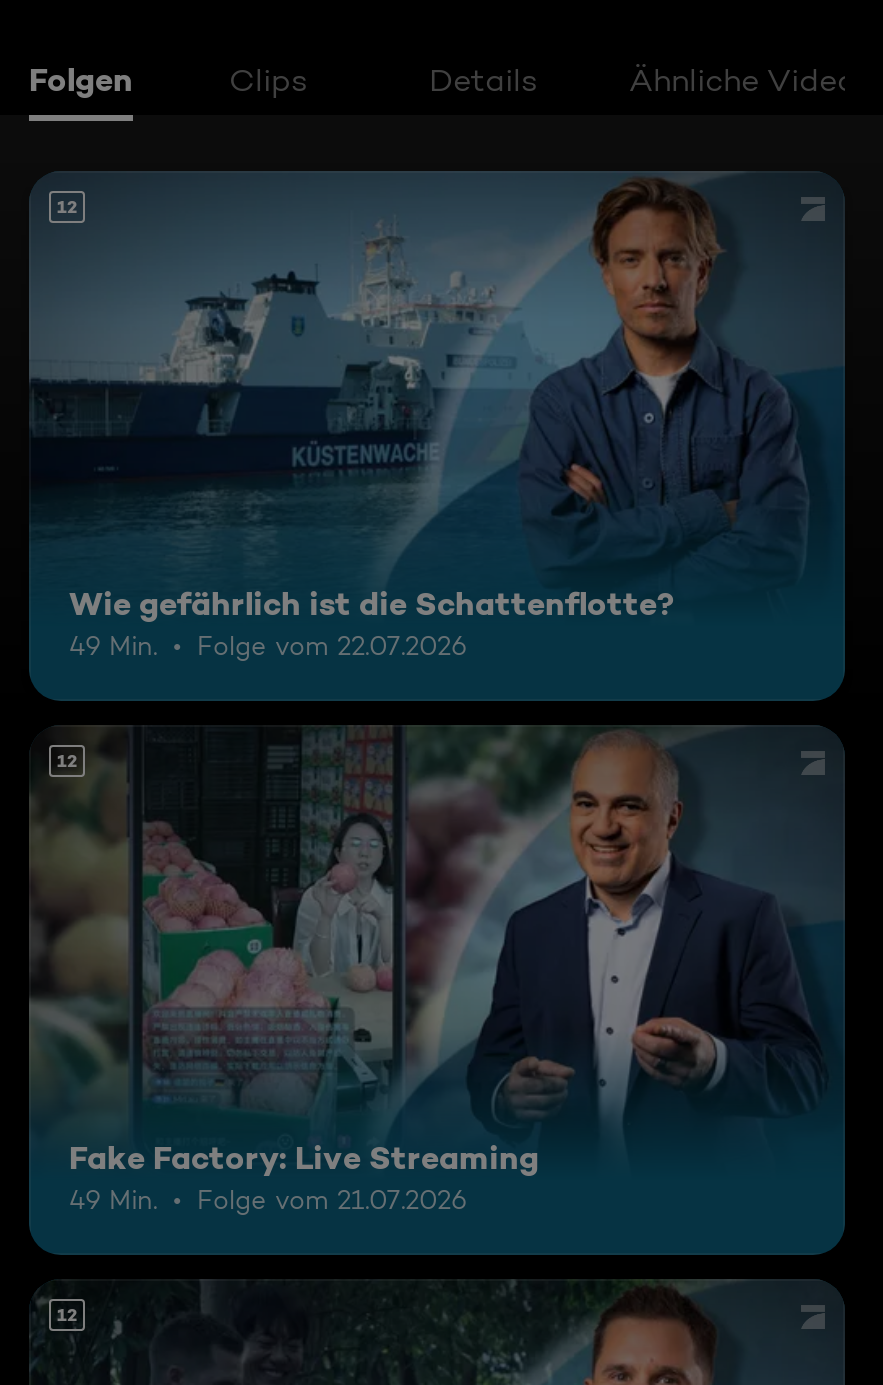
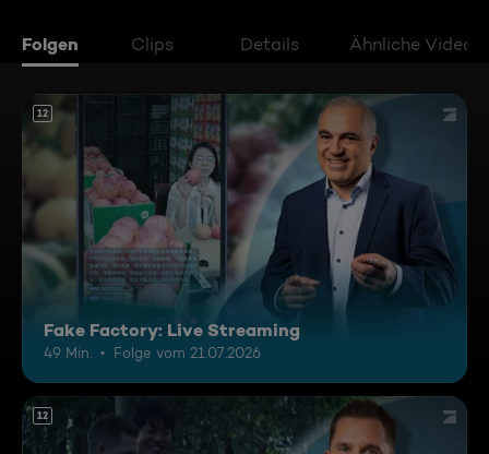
[29,171,819,569] [image] | 12 -> none
[69,583,675,661] Wie gefährlich ist die Schattenflotte? | 49 Min. | Folge vom 22.07.2026 -> none

